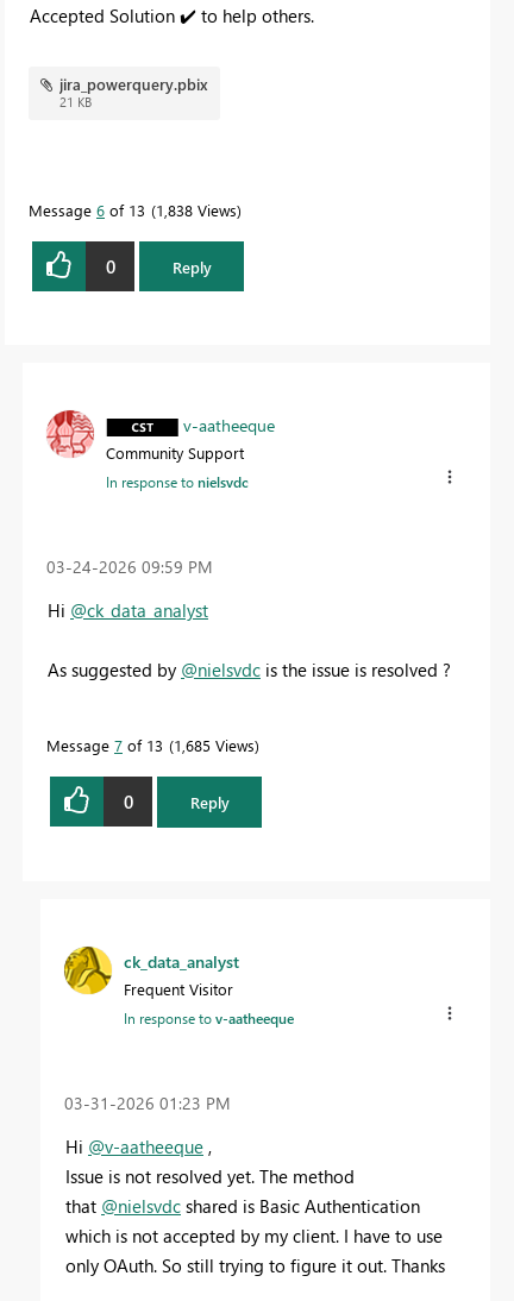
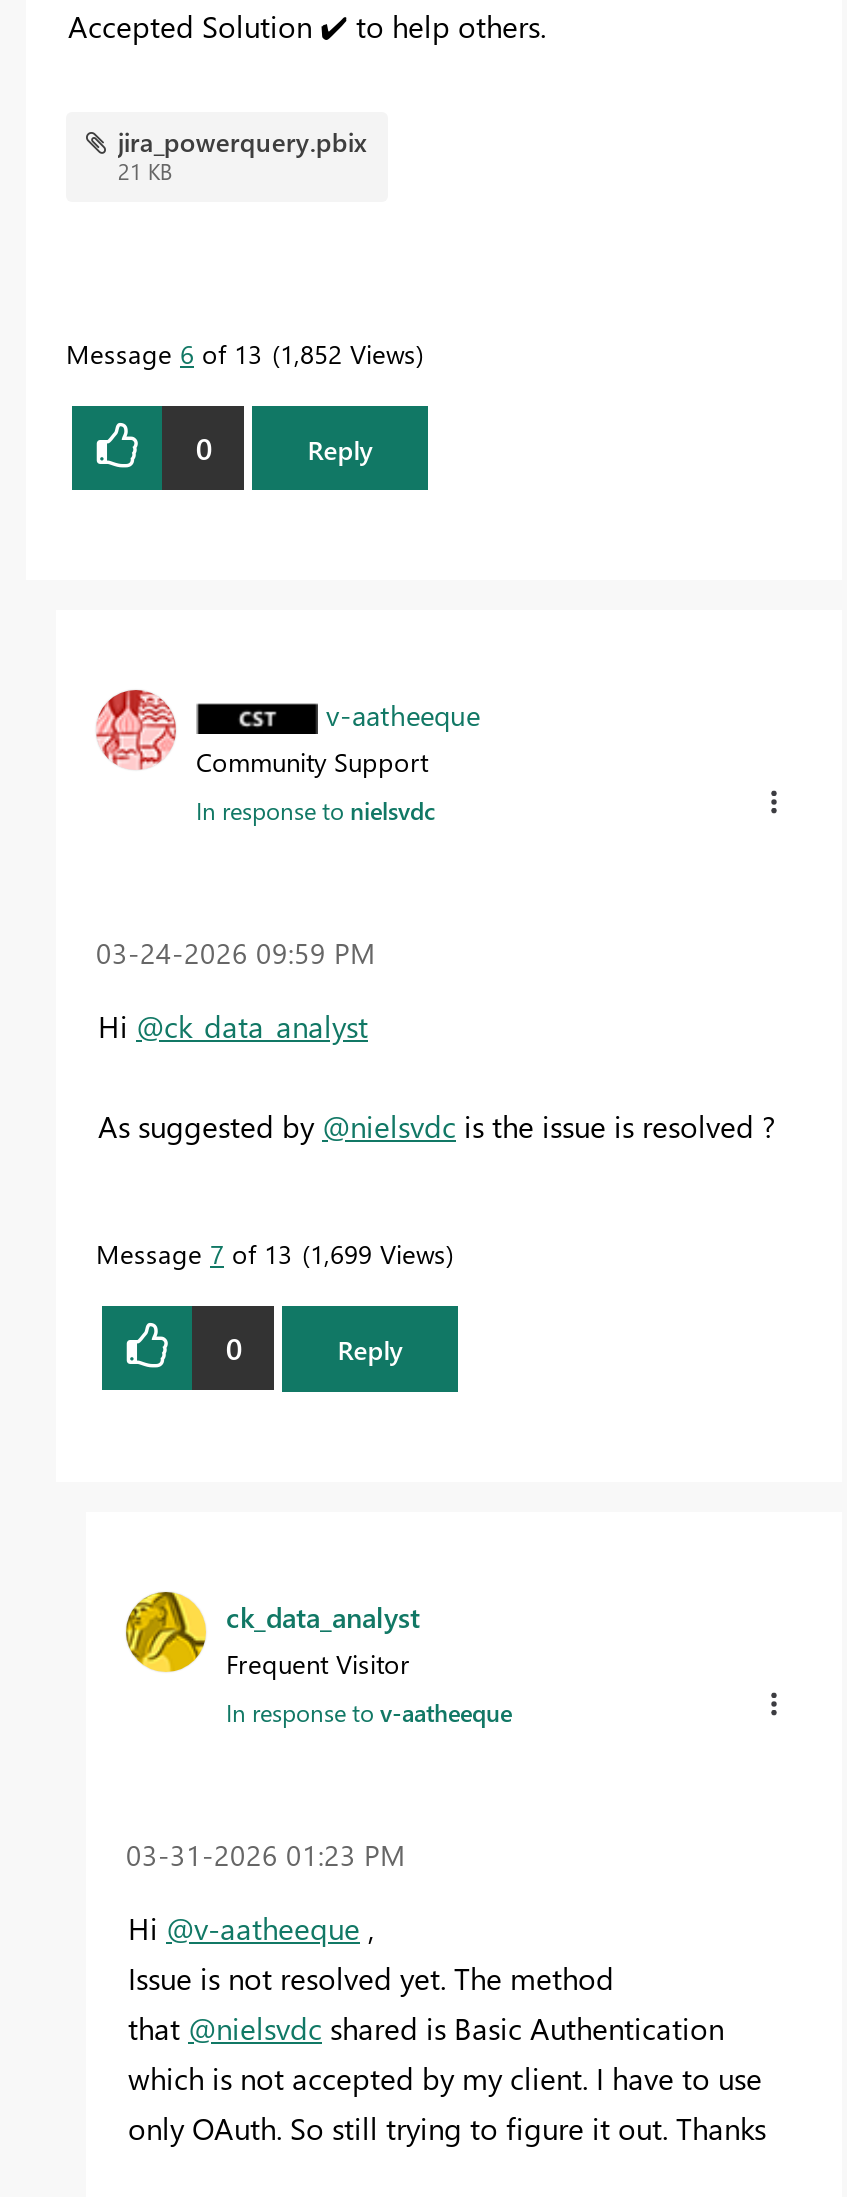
[29,200,237,220] Message 6 of 13 1,838 Views -> [66,336,416,370] Message 6 of 13 1,852 Views
[46,736,255,756] Message 7 of 13 1,685 Views -> [96,1237,446,1271] Message 7 of 13 1,699 Views

